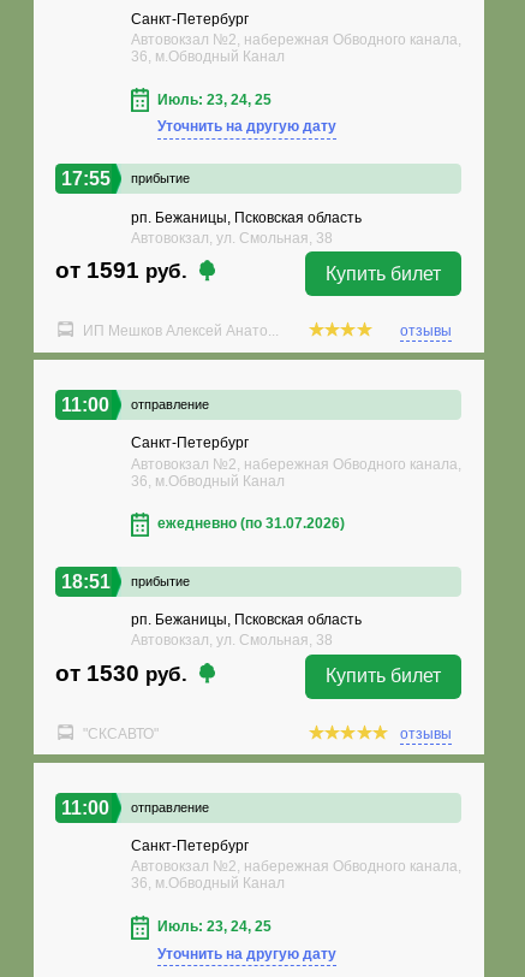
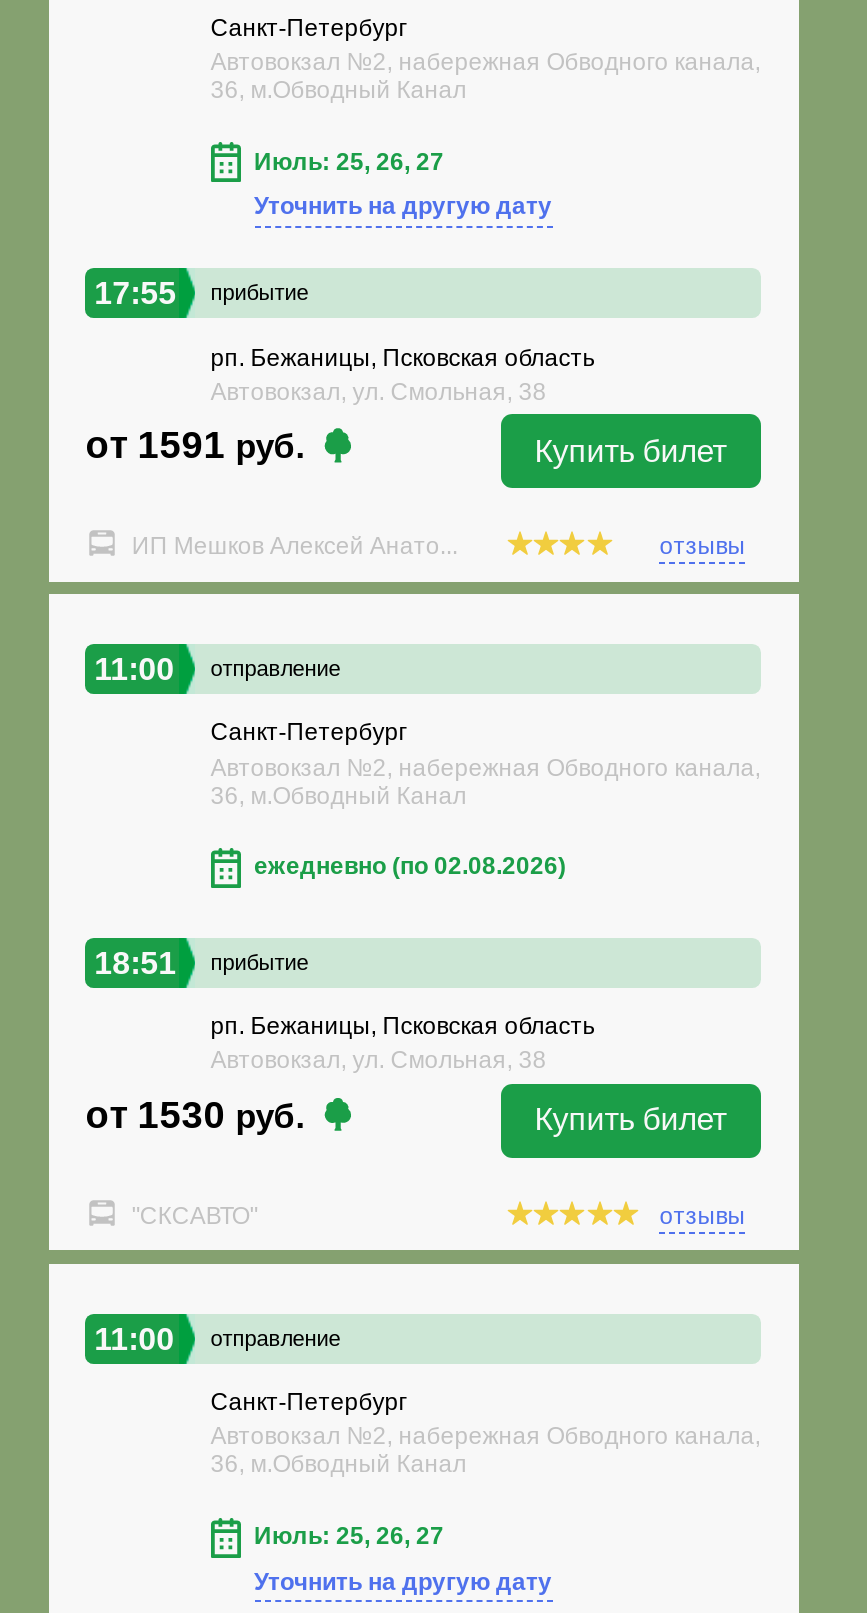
[157,91,271,108] Июль: 23, 24, 25 -> [254,147,444,175] Июль: 25, 26, 27
[157,515,344,532] ежедневно (по 31.07.2026) -> [254,853,566,881] ежедневно (по 02.08.2026)
[157,918,271,935] Июль: 23, 24, 25 -> [254,1522,444,1550] Июль: 25, 26, 27

